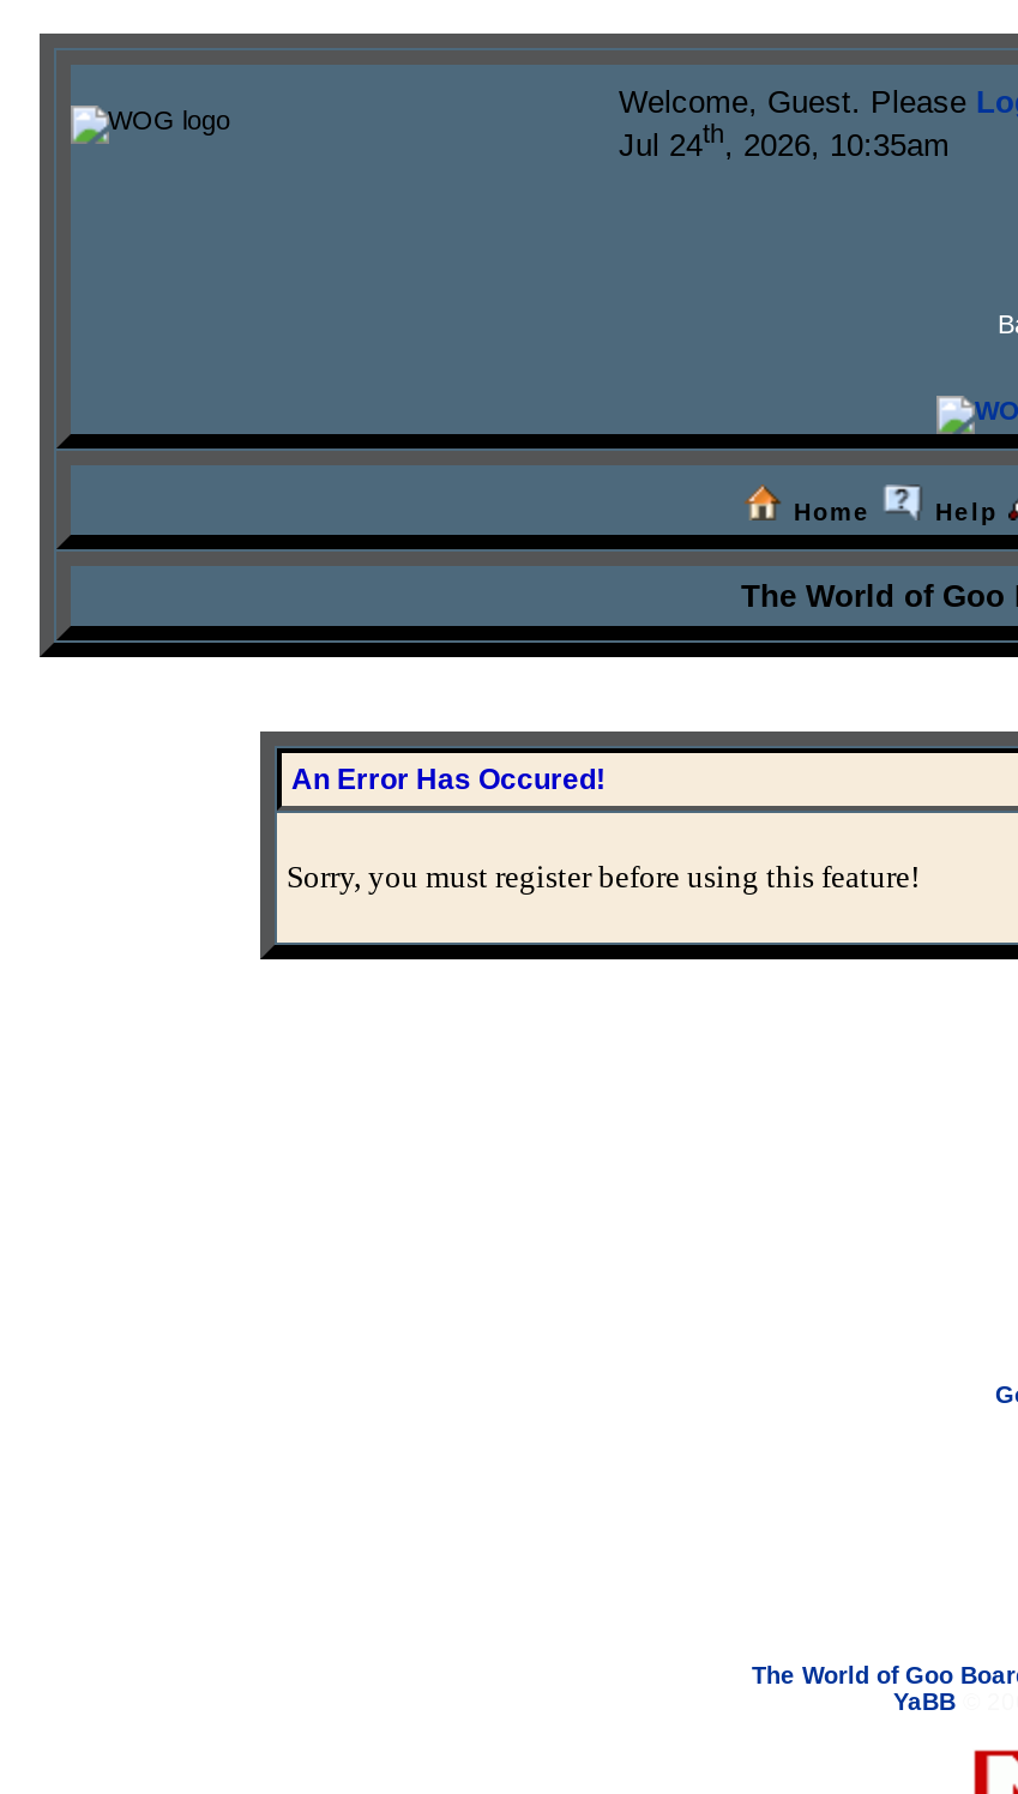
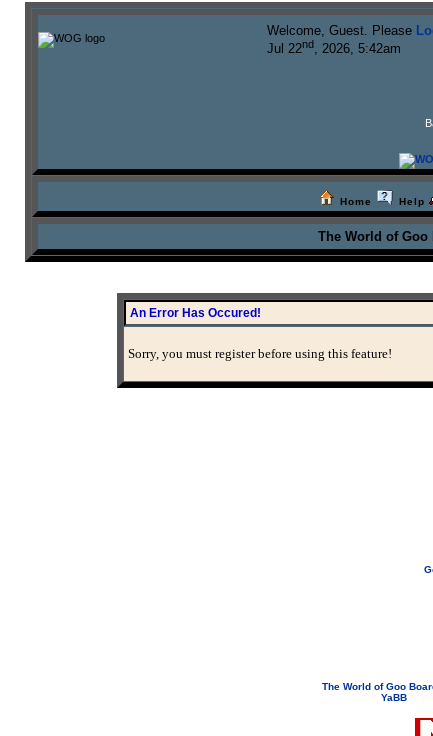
[619,120,950,164] Jul 24th, 2026, 10:35am -> [266,38,400,56] Jul 22nd, 2026, 5:42am

